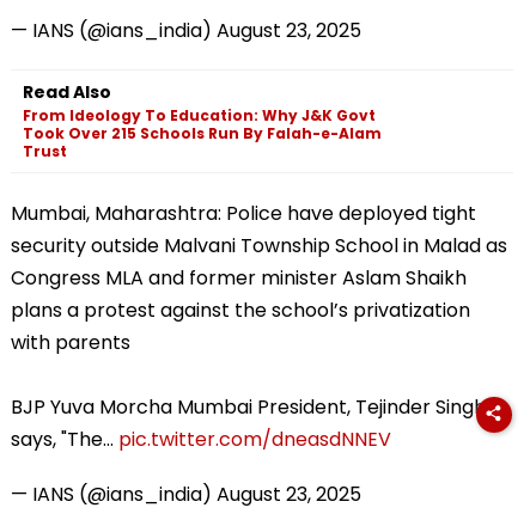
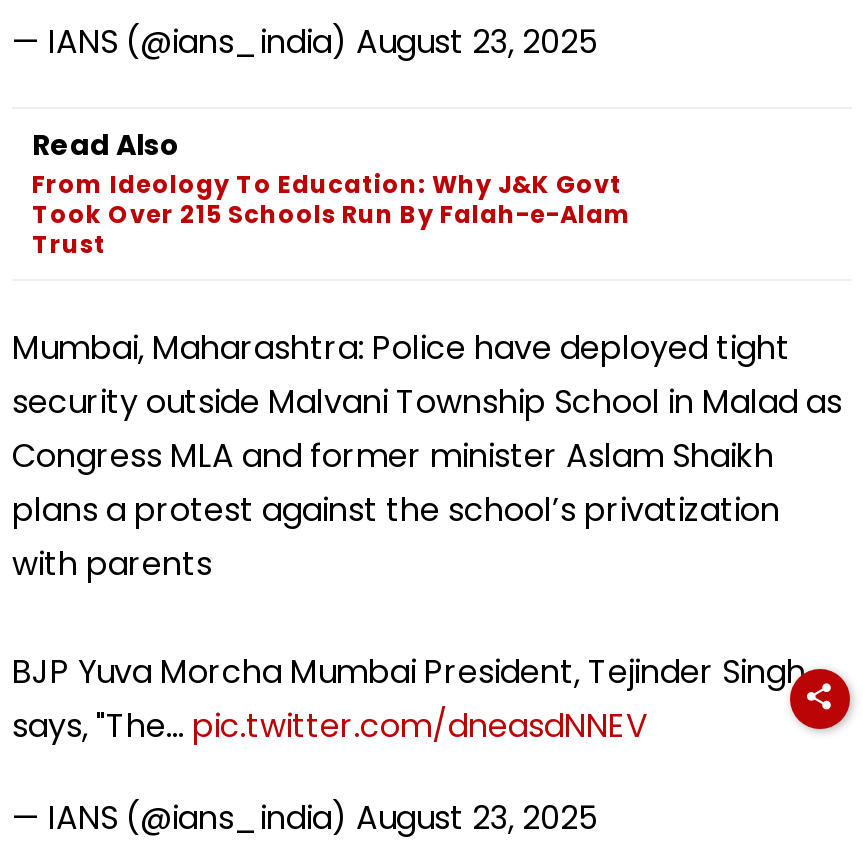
[476,394,514,442] [image] -> [788,653,852,733] [image]

